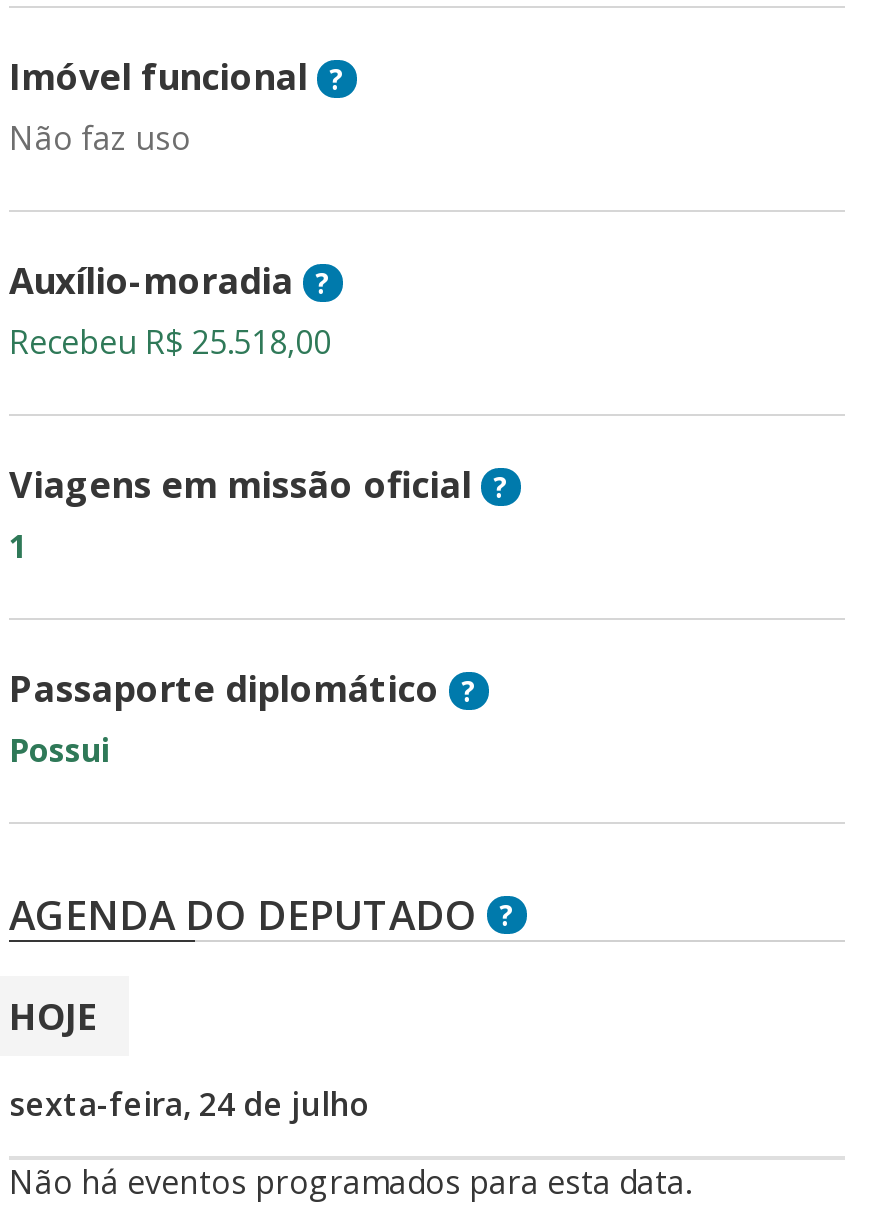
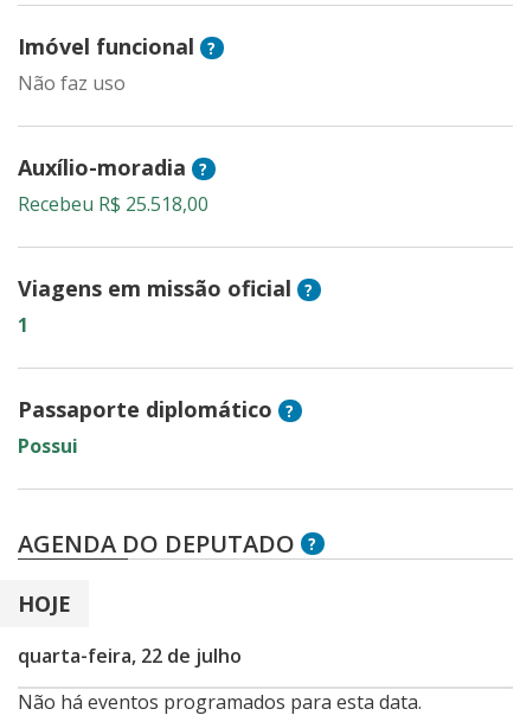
[9,1082,369,1126] sexta-feira, 24 de julho -> [18,643,242,669] quarta-feira, 22 de julho

